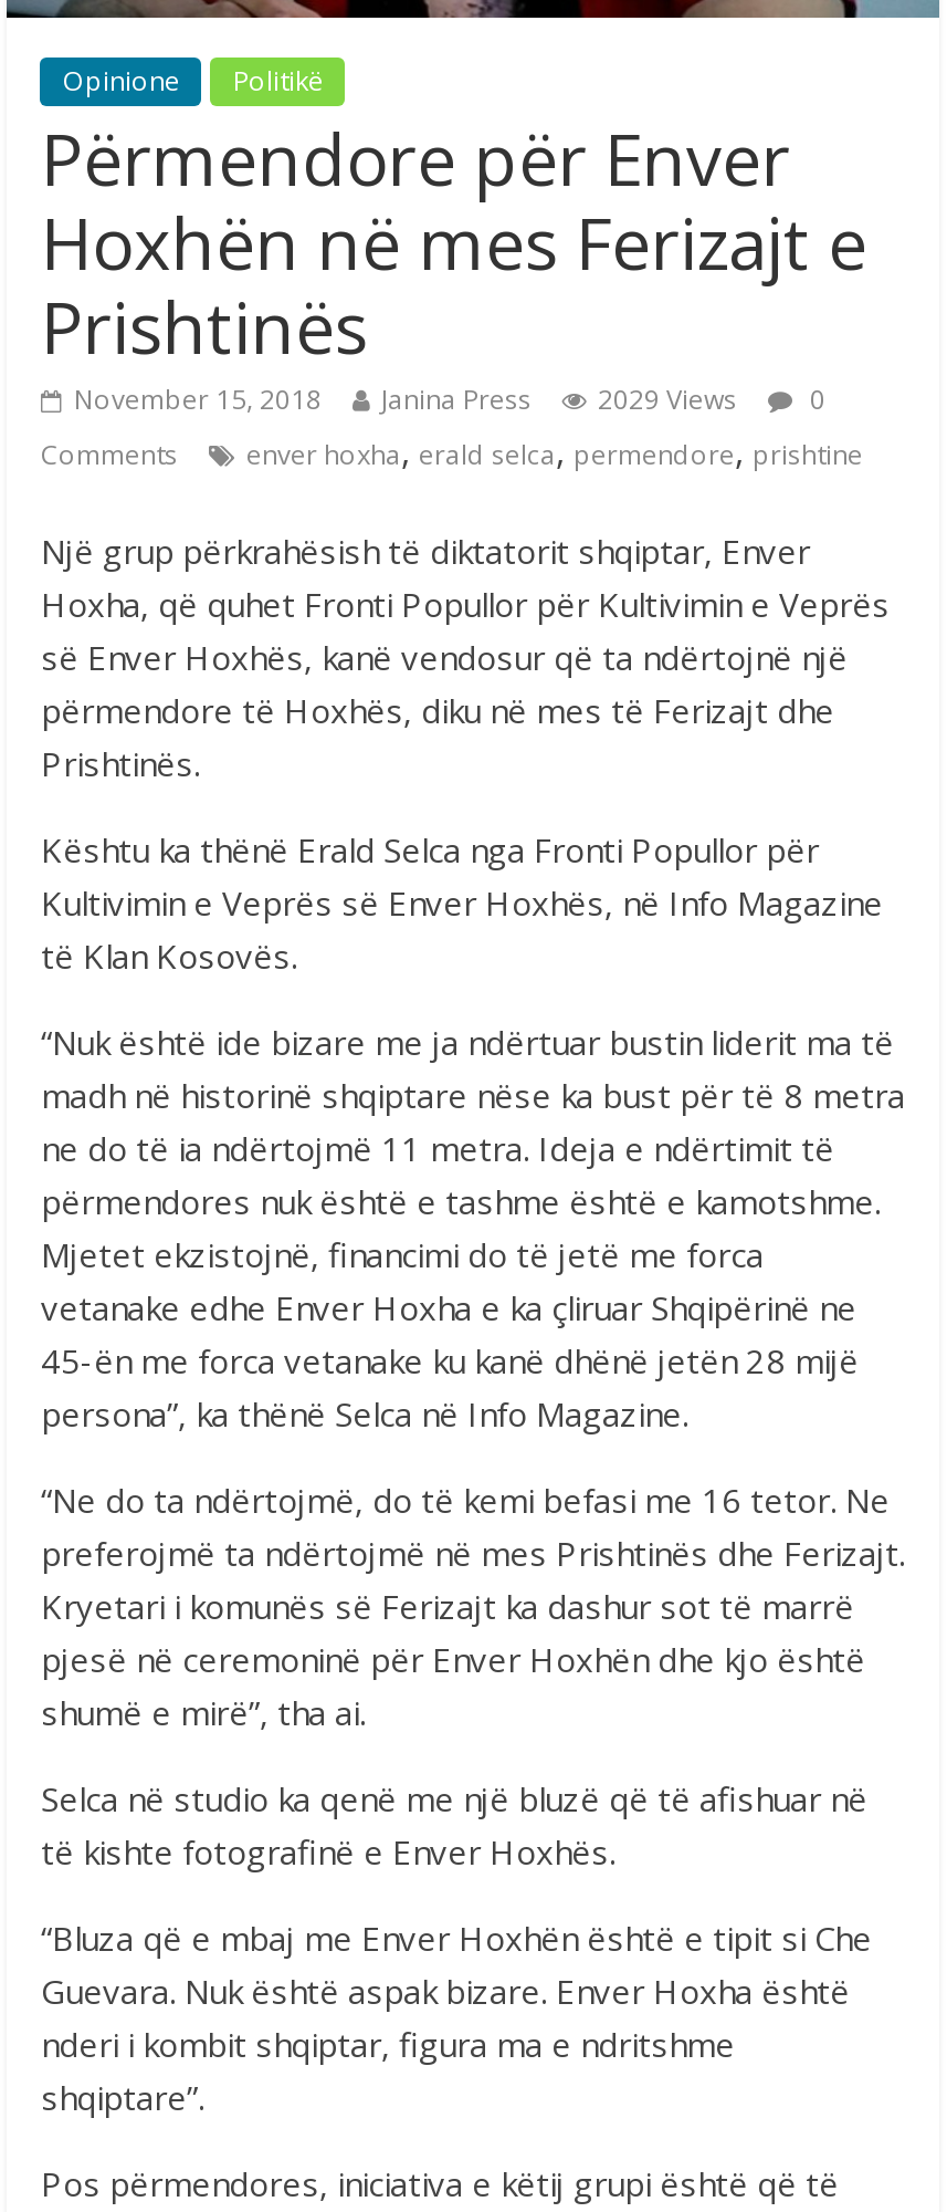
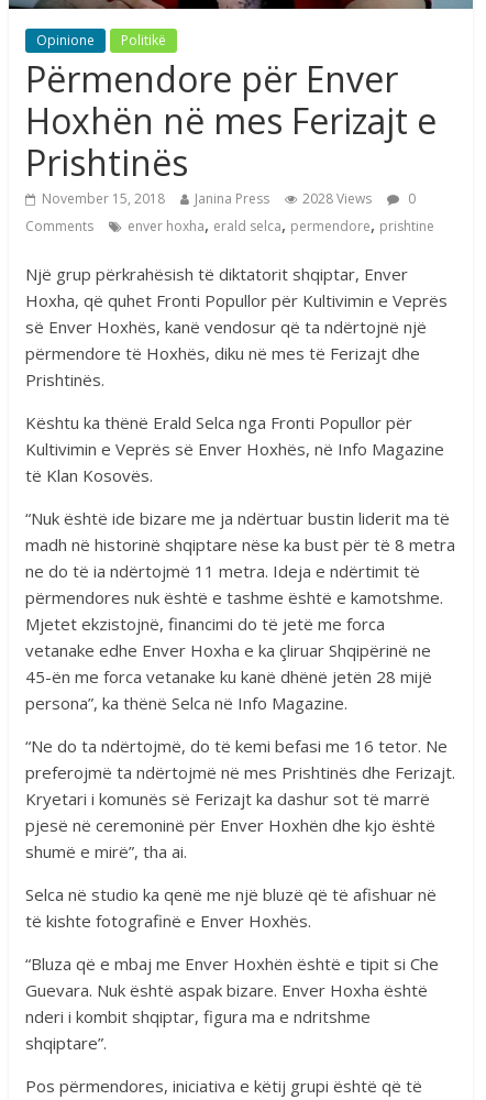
[74,380,825,418] November 15, 2018 Janina Press 2029 Views 0 -> [42,189,416,208] November 15, 2018 Janina Press 2028 Views 0

